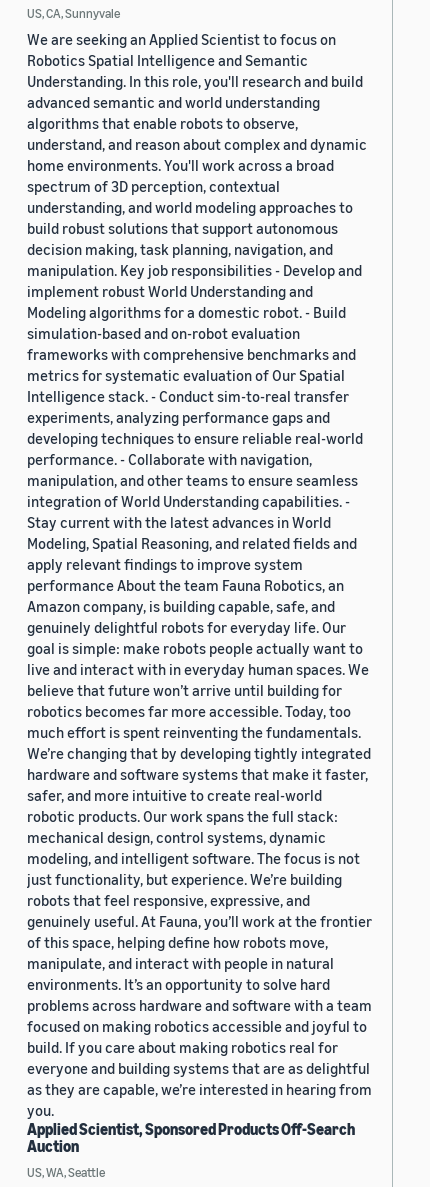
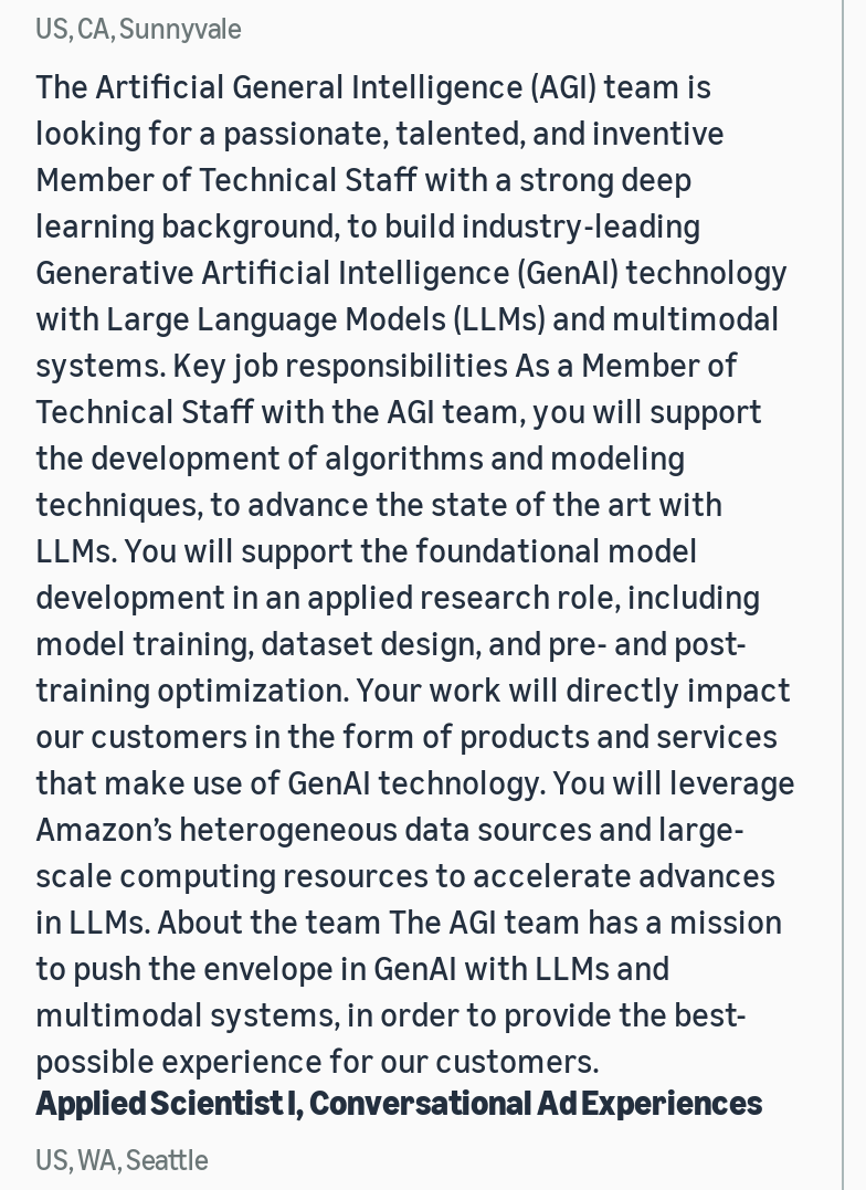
[27,30,372,1156] We are seeking an Applied Scientist to focus on | Robotics Spatial Intelligence and Semantic | Understanding. In this role, you'll research and build | advanced semantic and world understanding | algorithms that enable robots to observe, | understand, and reason about complex and dynamic | home environments. You'll work across a broad | spectrum of 3D perception, contextual | understanding, and world modeling approaches to | build robust solutions that support autonomous | decision making, task planning, navigation, and | manipulation. Key job responsibilities - Develop and | implement robust World Understanding and | Modeling algorithms for a domestic robot. - Build | simulation-based and on-robot evaluation | frameworks with comprehensive benchmarks and | metrics for systematic evaluation of Our Spatial | Intelligence stack. - Conduct sim-to-real transfer | experiments, analyzing performance gaps and | developing techniques to ensure reliable real-world | performance. - Collaborate with navigation, | manipulation, and other teams to ensure seamless | integration of World Understanding capabilities. - | Stay current with the latest advances in World | Modeling, Spatial Reasoning, and related fields and | apply relevant findings to improve system | performance About the team Fauna Robotics, an | Amazon company, is building capable, safe, and | genuinely delightful robots for everyday life. Our | goal is simple: make robots people actually want to | live and interact with in everyday human spaces. We | believe that future won’t arrive until building for | robotics becomes far more accessible. Today, too | much effort is spent reinventing the fundamentals. | We’re changing that by developing tightly integrated | hardware and software systems that make it faster, | safer, and more intuitive to create real-world | robotic products. Our work spans the full stack: | mechanical design, control systems, dynamic | modeling, and intelligent software. The focus is not | just functionality, but experience. We’re building | robots that feel responsive, expressive, and | genuinely useful. At Fauna, you’ll work at the frontier | of this space, helping define how robots move, | manipulate, and interact with people in natural | environments. It’s an opportunity to solve hard | problems across hardware and software with a team | focused on making robotics accessible and joyful to | build. If you care about making robotics real for | everyone and building systems that are as delightful | as they are capable, we’re interested in hearing from | you. | Applied Scientist, Sponsored Products Off-Search | Auction -> [35,65,795,1124] The Artificial General Intelligence (AGI) team is | looking for a passionate, talented, and inventive | Member of Technical Staff with a strong deep | learning background, to build industry-leading | Generative Artificial Intelligence (GenAI) technology | with Large Language Models (LLMs) and multimodal | systems. Key job responsibilities As a Member of | Technical Staff with the AGI team, you will support | the development of algorithms and modeling | techniques, to advance the state of the art with | LLMs. You will support the foundational model | development in an applied research role, including | model training, dataset design, and pre- and post- | training optimization. Your work will directly impact | our customers in the form of products and services | that make use of GenAI technology. You will leverage | Amazon’s heterogeneous data sources and large- | scale computing resources to accelerate advances | in LLMs. About the team The AGI team has a mission | to push the envelope in GenAI with LLMs and | multimodal systems, in order to provide the best- | possible experience for our customers. | Applied Scientist I, Conversational Ad Experiences

